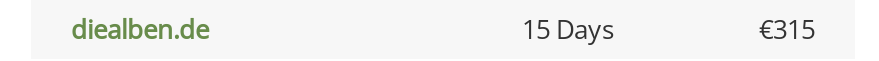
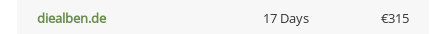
[522,10,614,46] 15 Days -> [262,8,308,26] 17 Days

